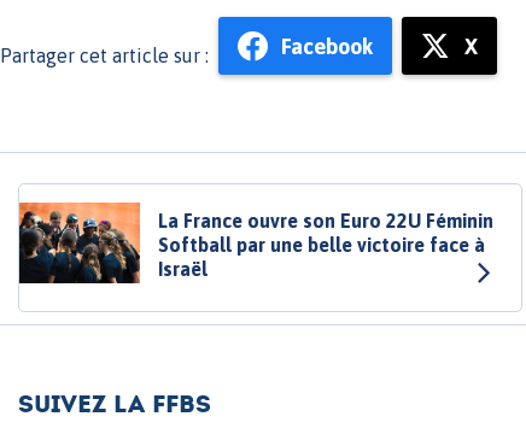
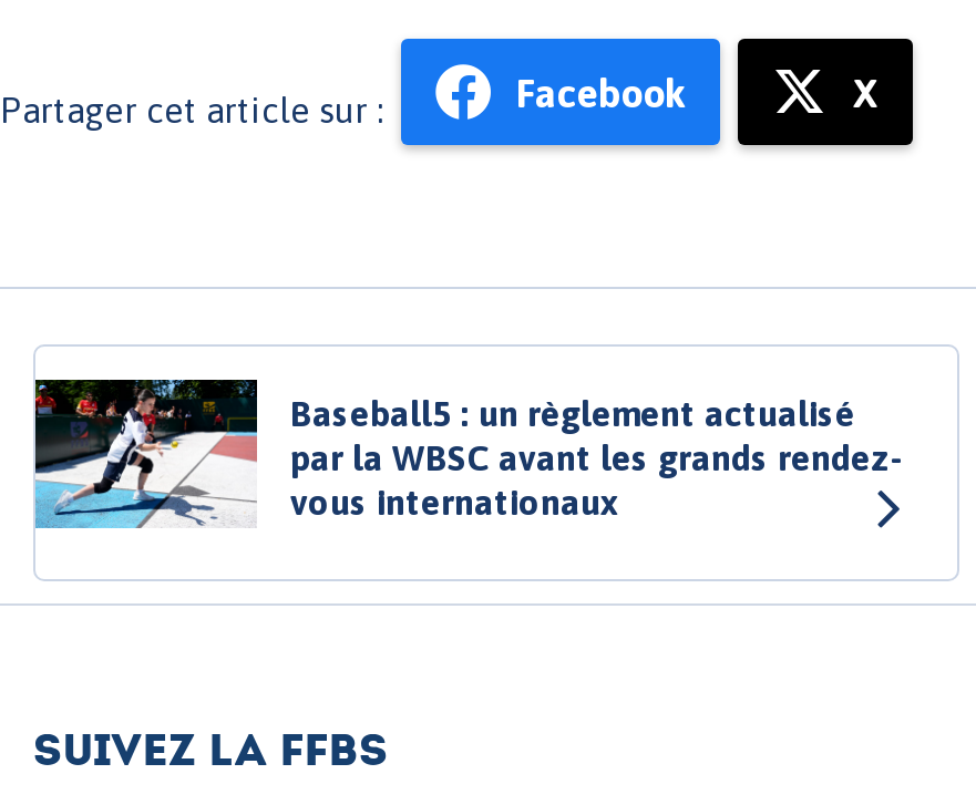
[18,201,493,285] [image] | La France ouvre son Euro 22U Féminin | Softball par une belle victoire face à | Israël -> [33,376,904,529] [image] | Baseball5 : un règlement actualisé | par la WBSC avant les grands rendez- | vous internationaux

